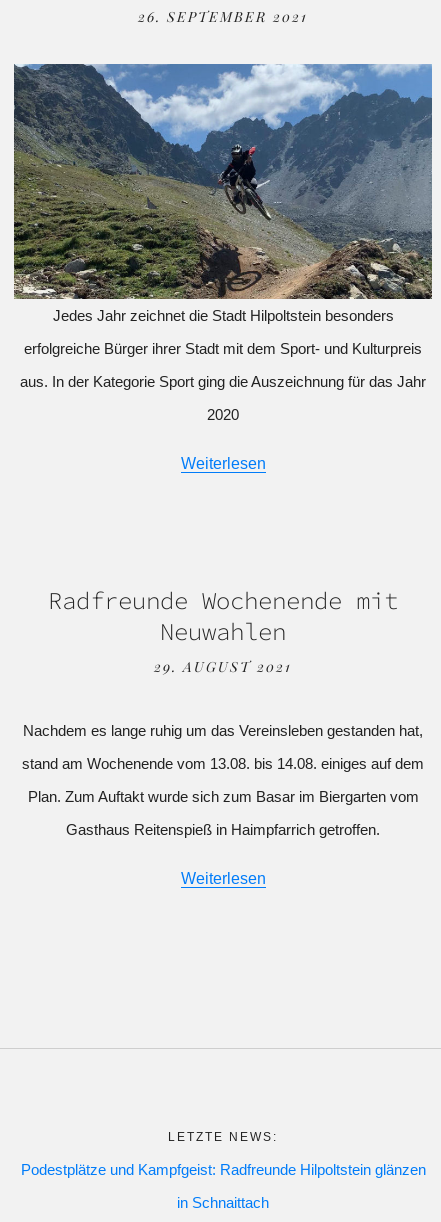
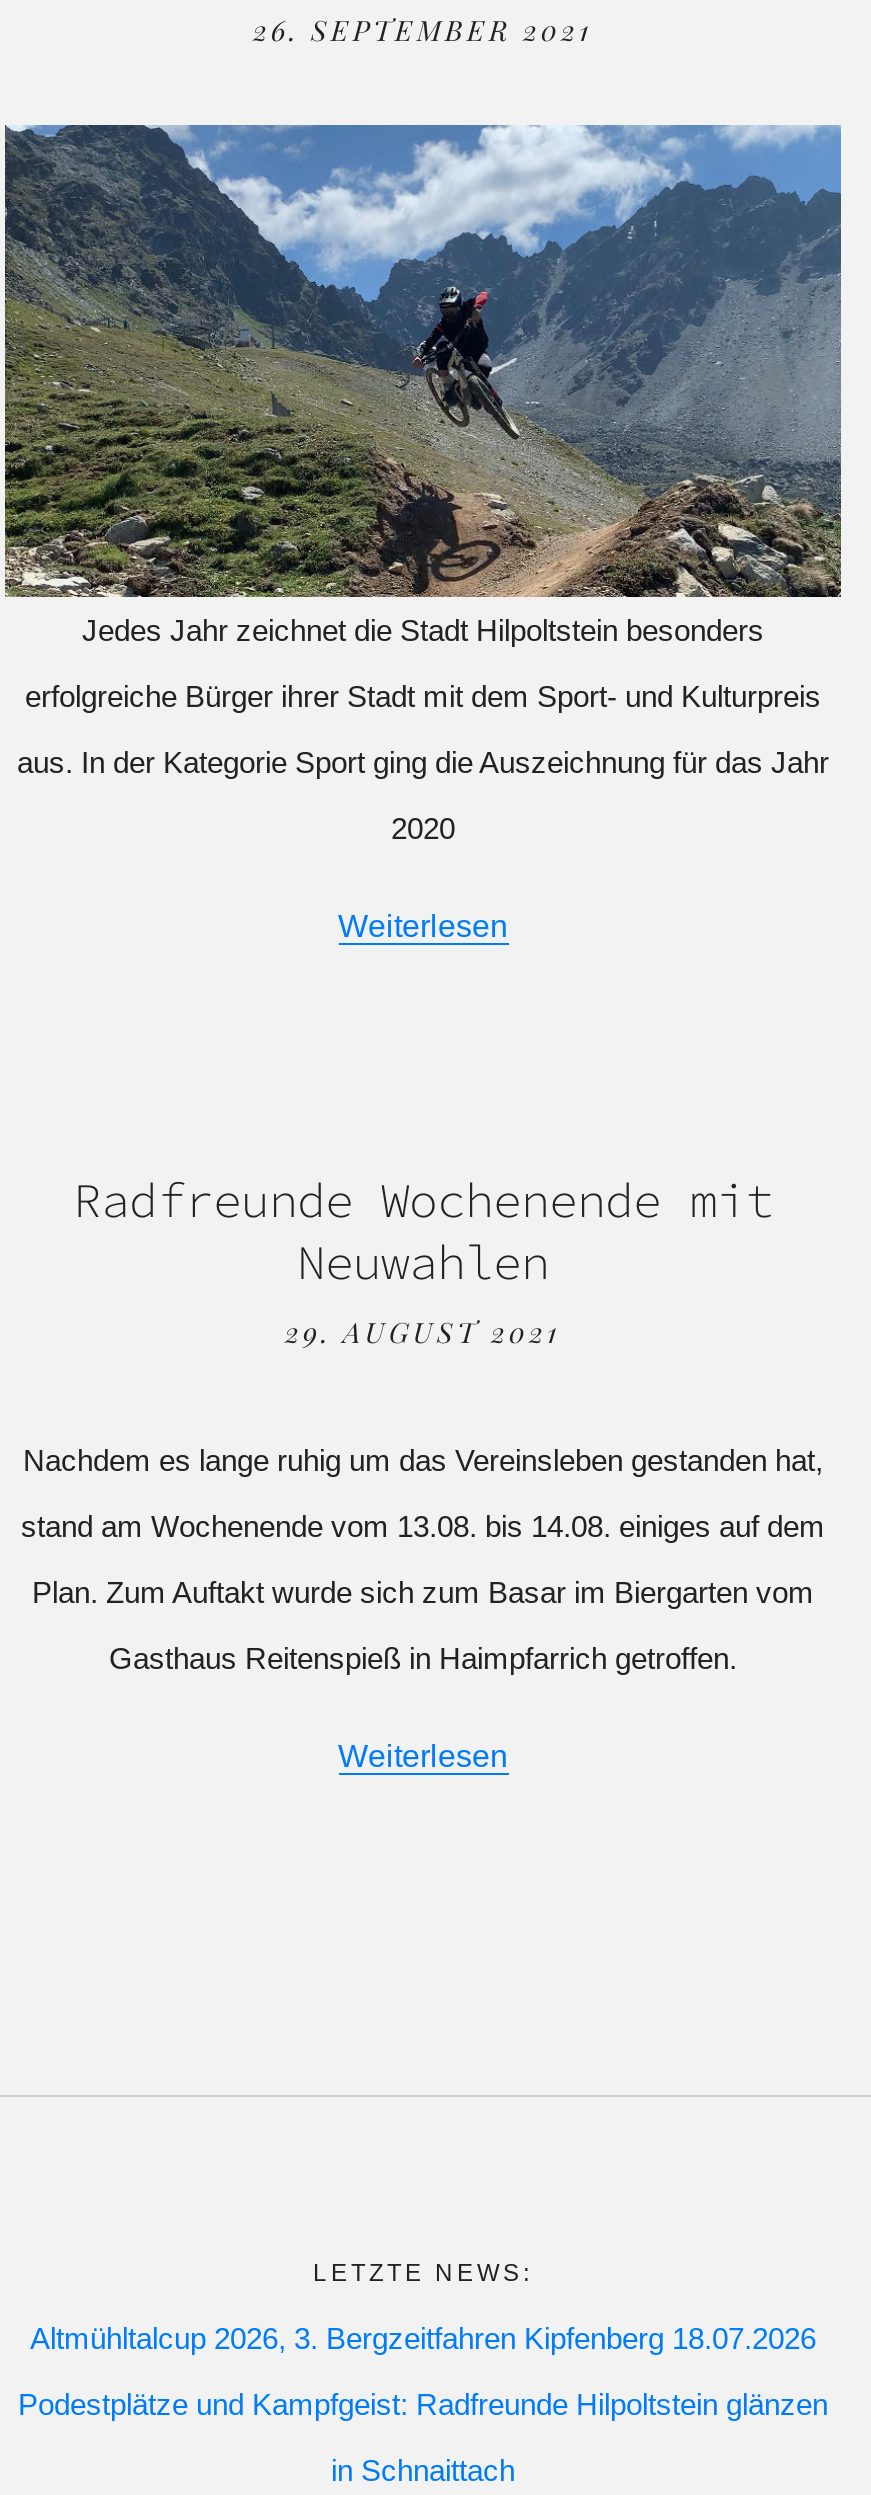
none -> [30,2320,816,2354] Altmühltalcup 2026, 3. Bergzeitfahren Kipfenberg 18.07.2026

